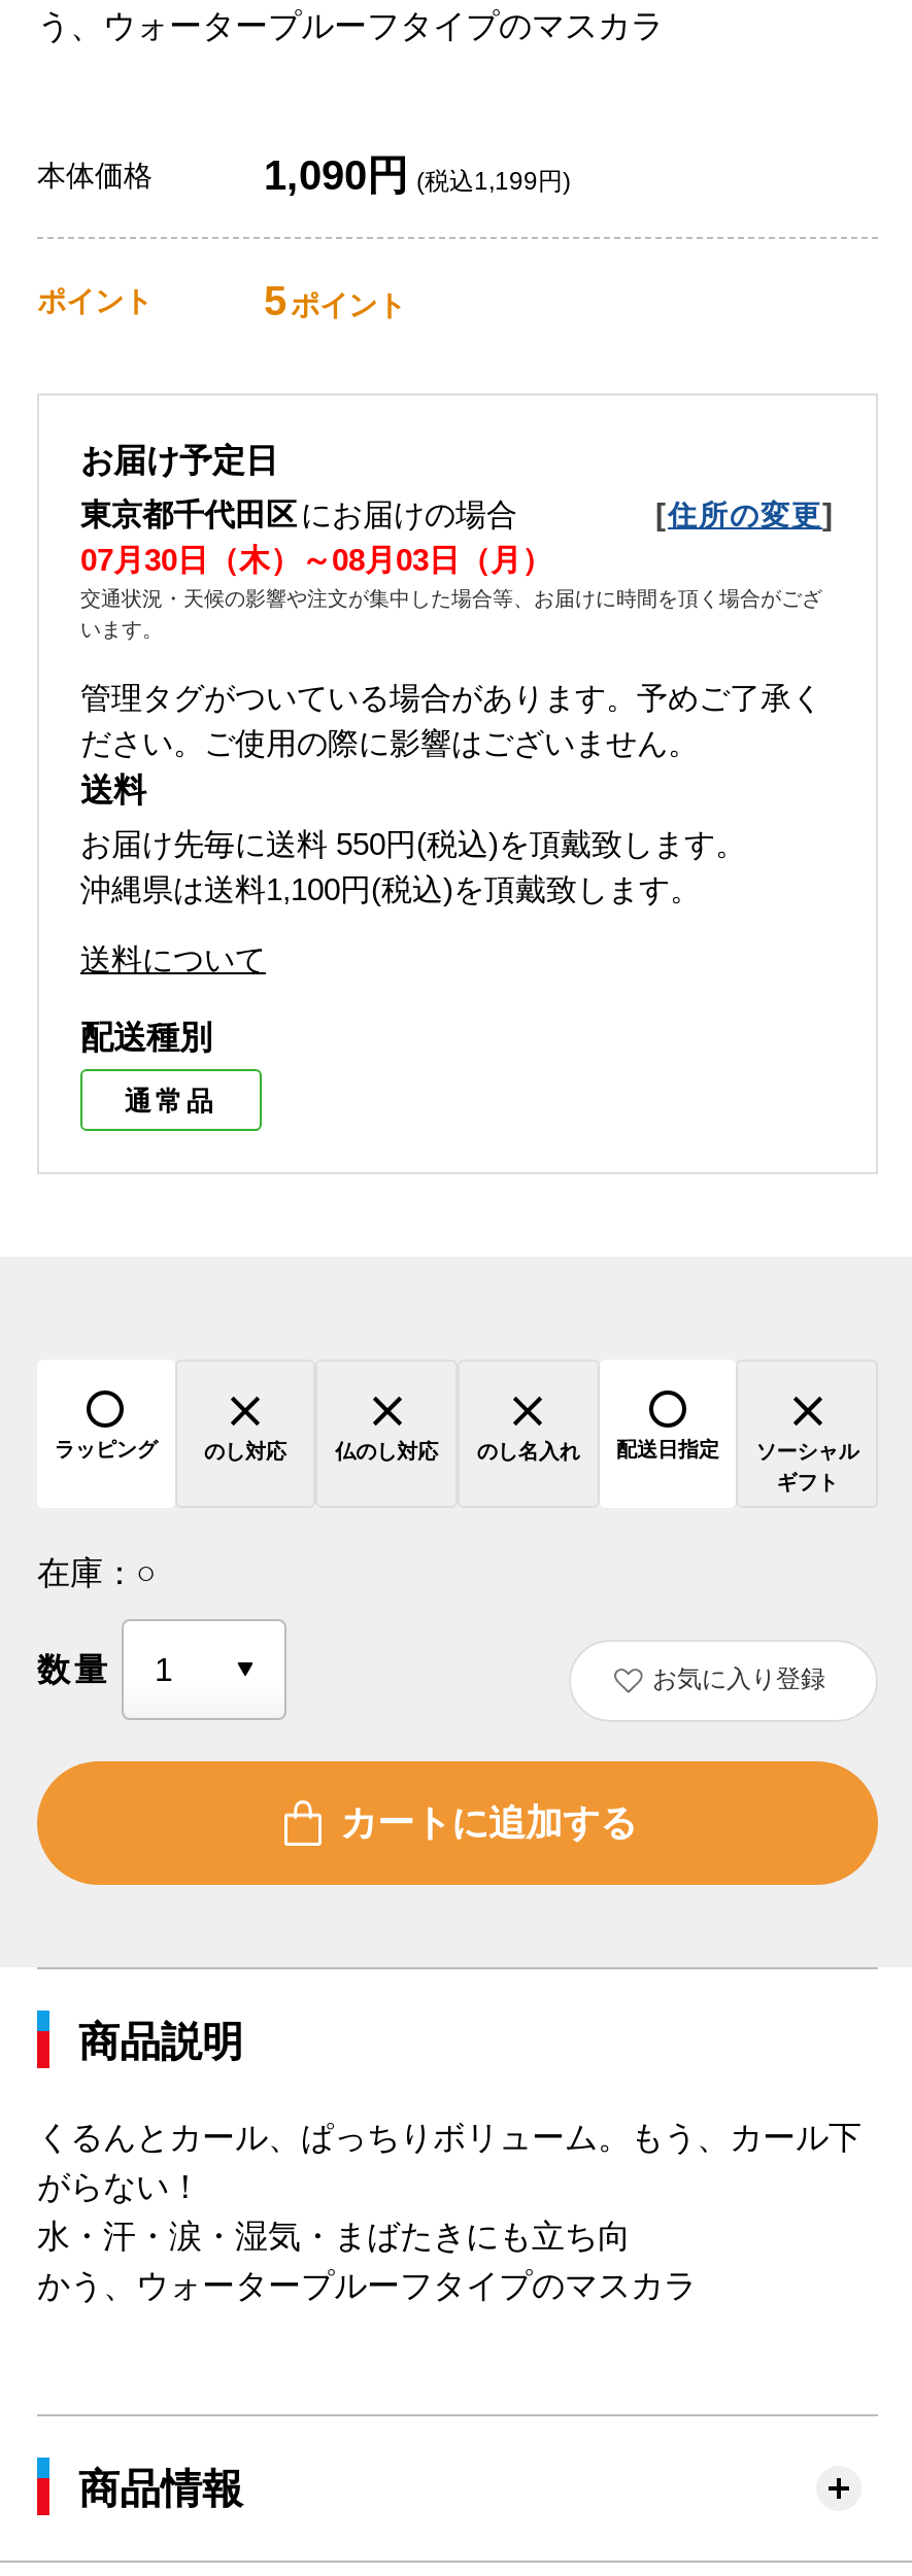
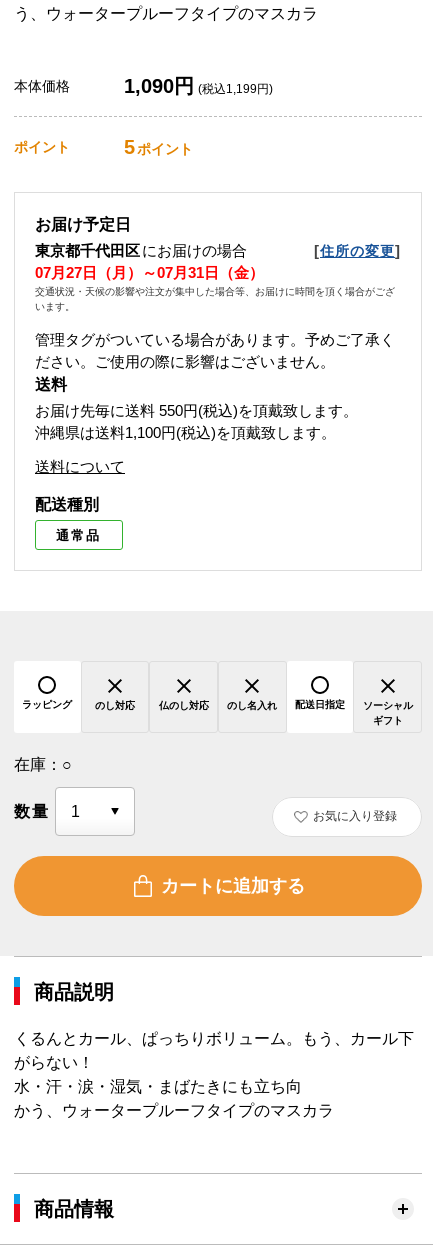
[80,542,552,577] 07月30日（木）～08月03日（月） -> [35,264,264,281] 07月27日（月）～07月31日（金）

